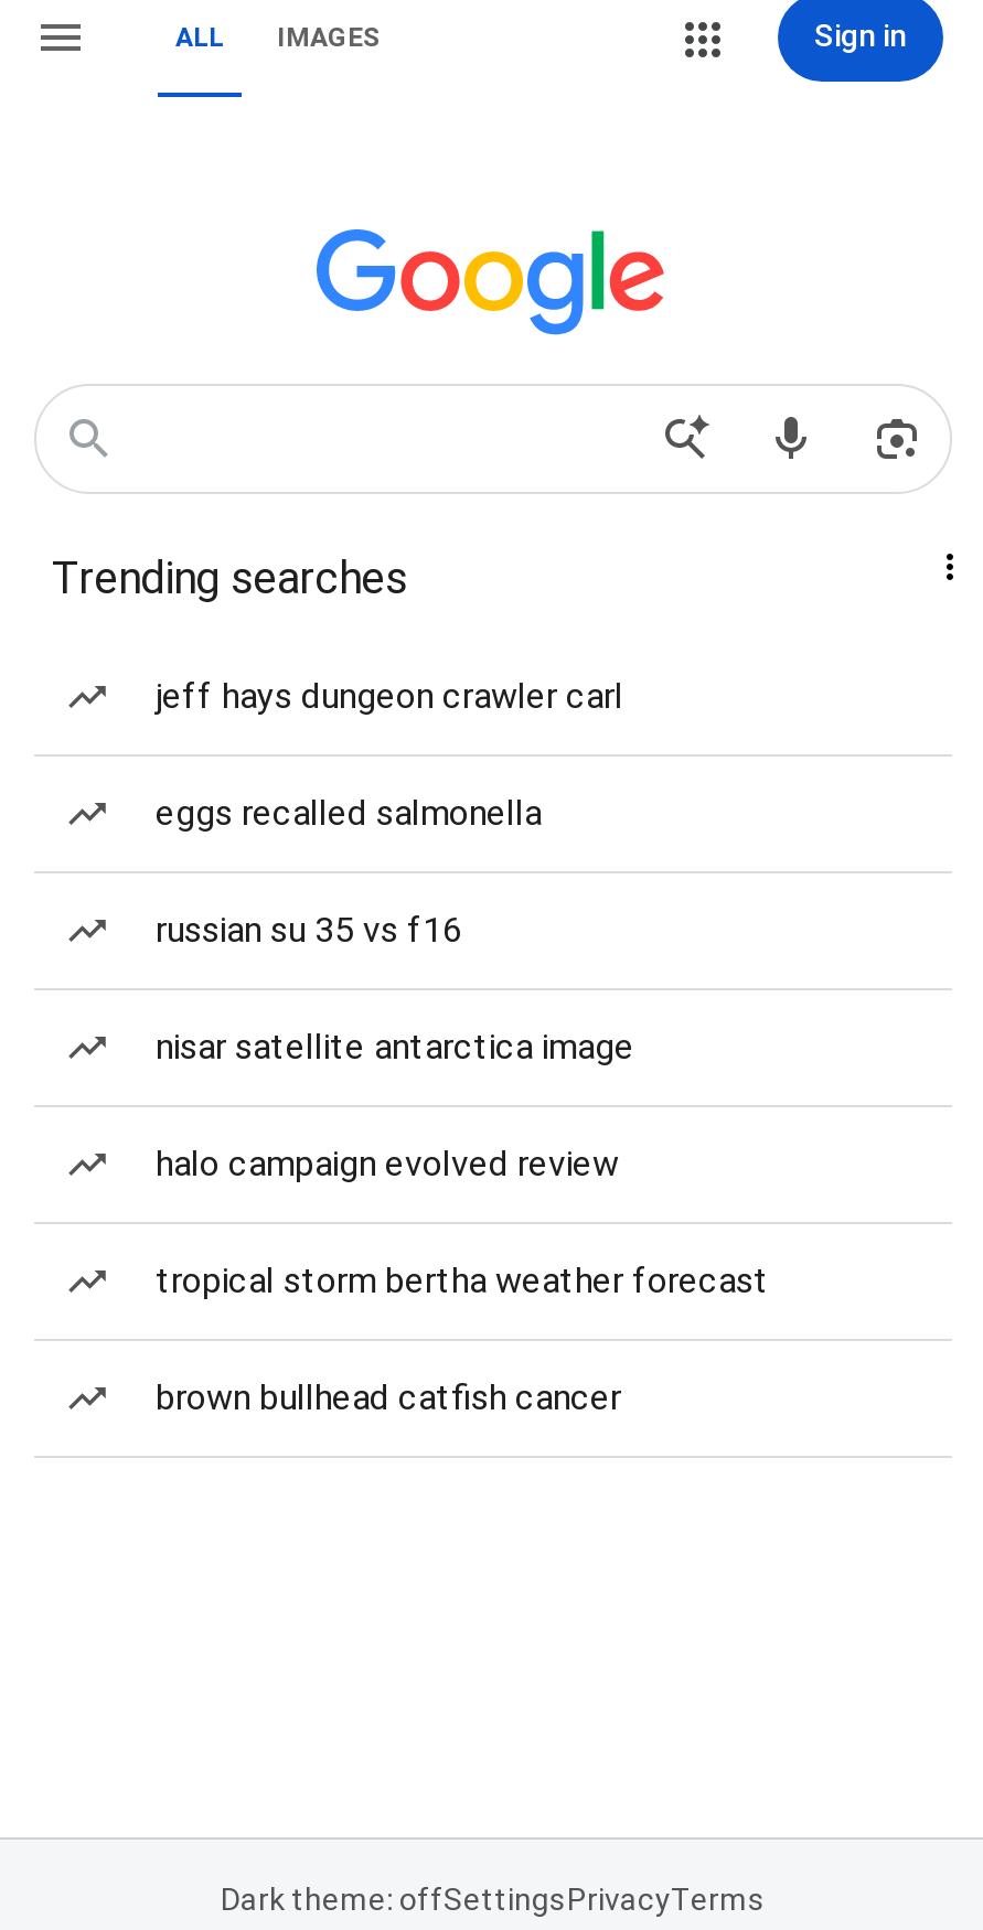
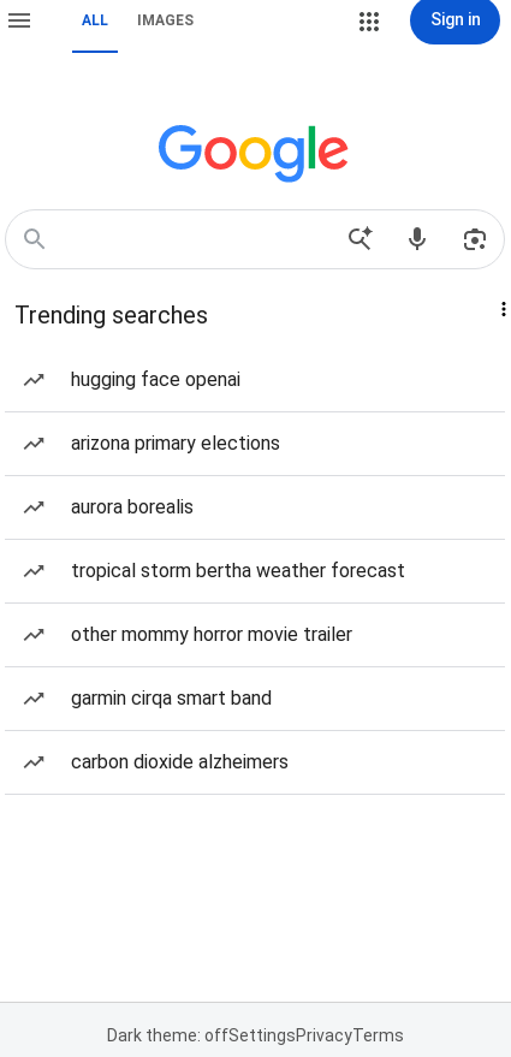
[156,675,634,1184] jeff hays dungeon crawler carl | eggs recalled salmonella | russian su 35 vs f16 | nisar satellite antarctica image | halo campaign evolved review -> [71,368,280,518] hugging face openai | arizona primary elections | aurora borealis
moved [156,1259,769,1301] -> [71,559,405,582]: tropical storm bertha weather forecast
[156,1376,621,1418] brown bullhead catfish cancer -> [71,623,352,773] other mommy horror movie trailer | garmin cirqa smart band | carbon dioxide alzheimers

